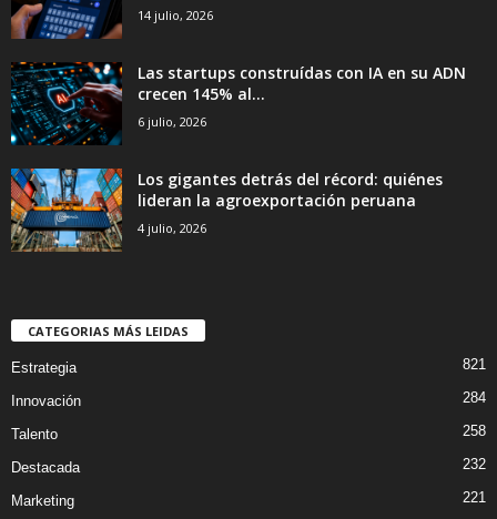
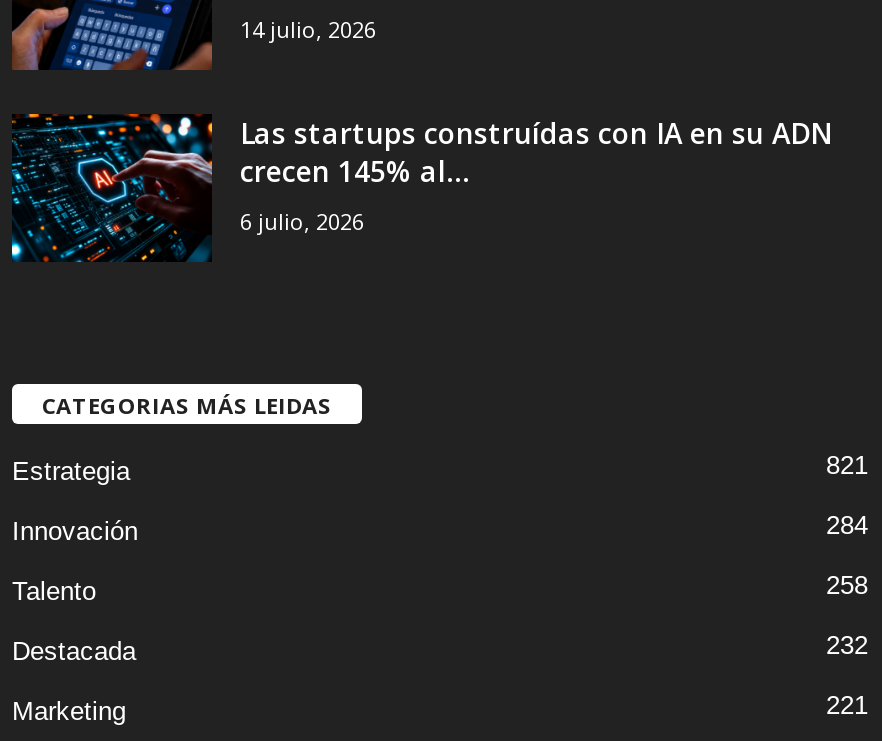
[10,167,443,253] [image] | Los gigantes detrás del récord: quiénes | lideran la agroexportación peruana | 4 julio, 2026 -> none

